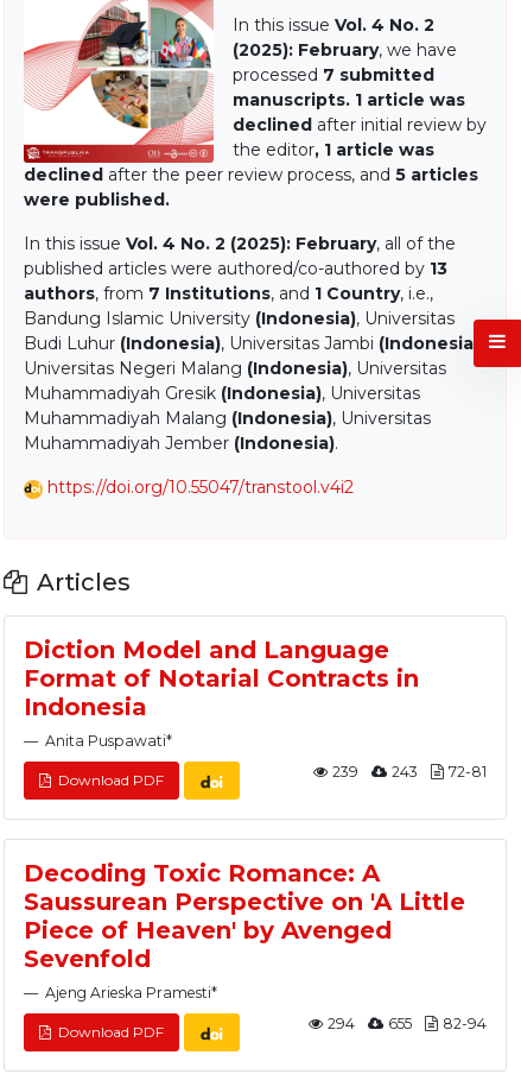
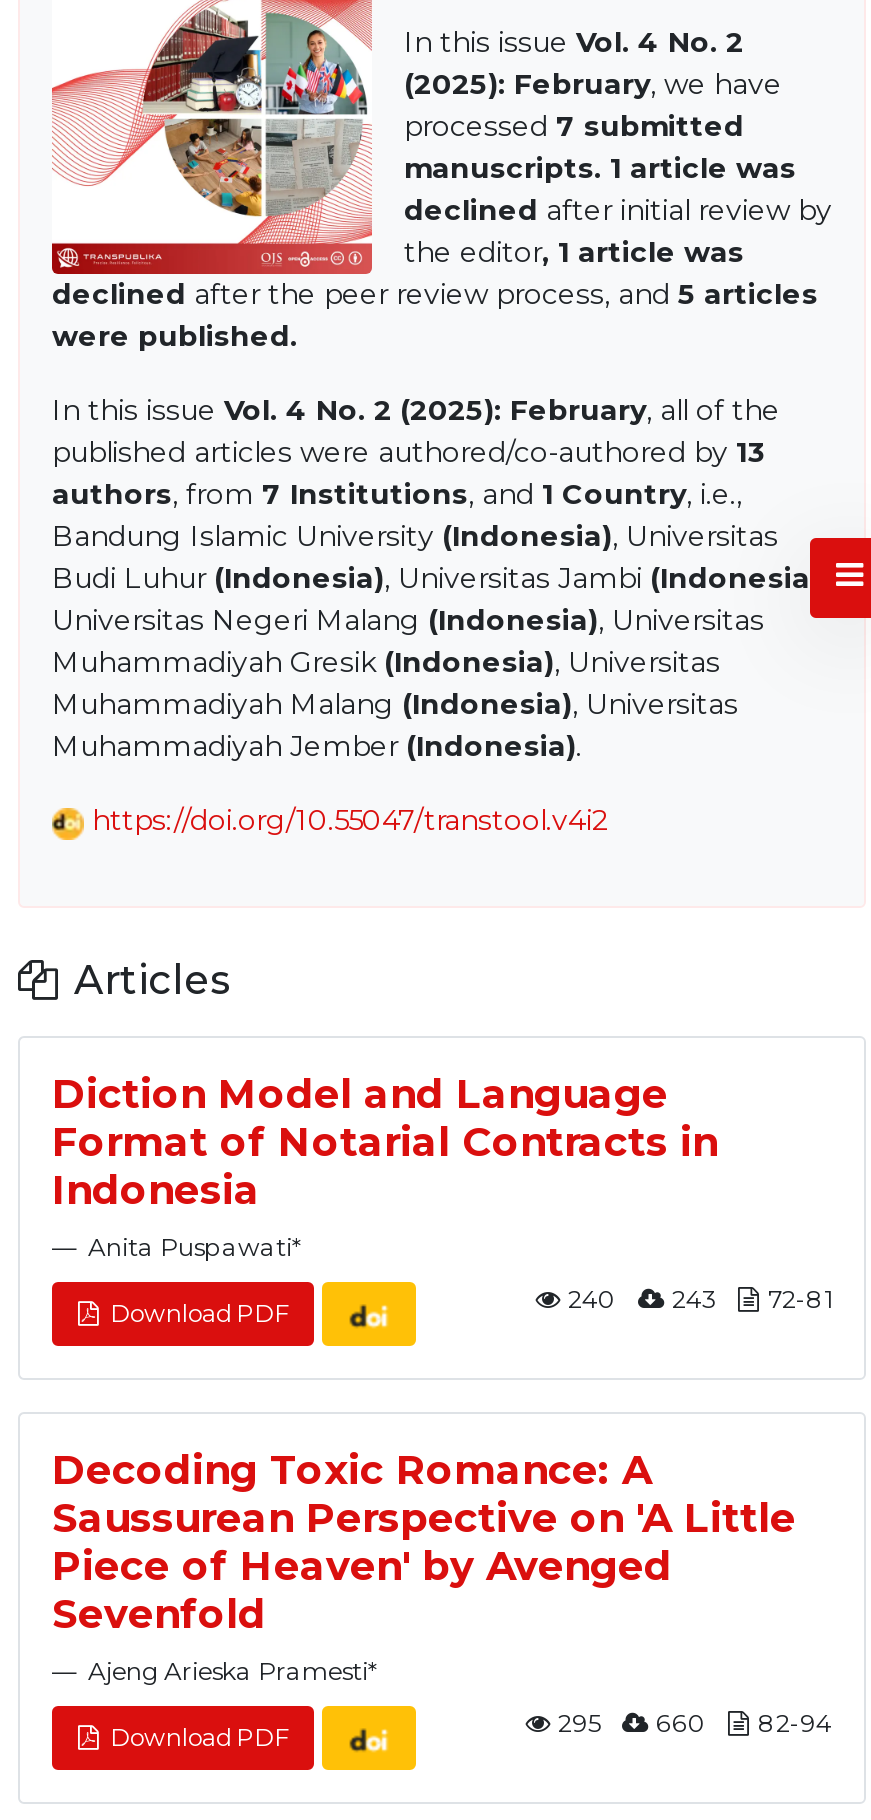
[332,763,487,781] 239 243 72-81 -> [568,1285,832,1315] 240 243 72-81
[328,1015,355,1033] 294 -> [558,1709,600,1739] 295
[388,1015,412,1033] 655 -> [656,1709,706,1739] 660

